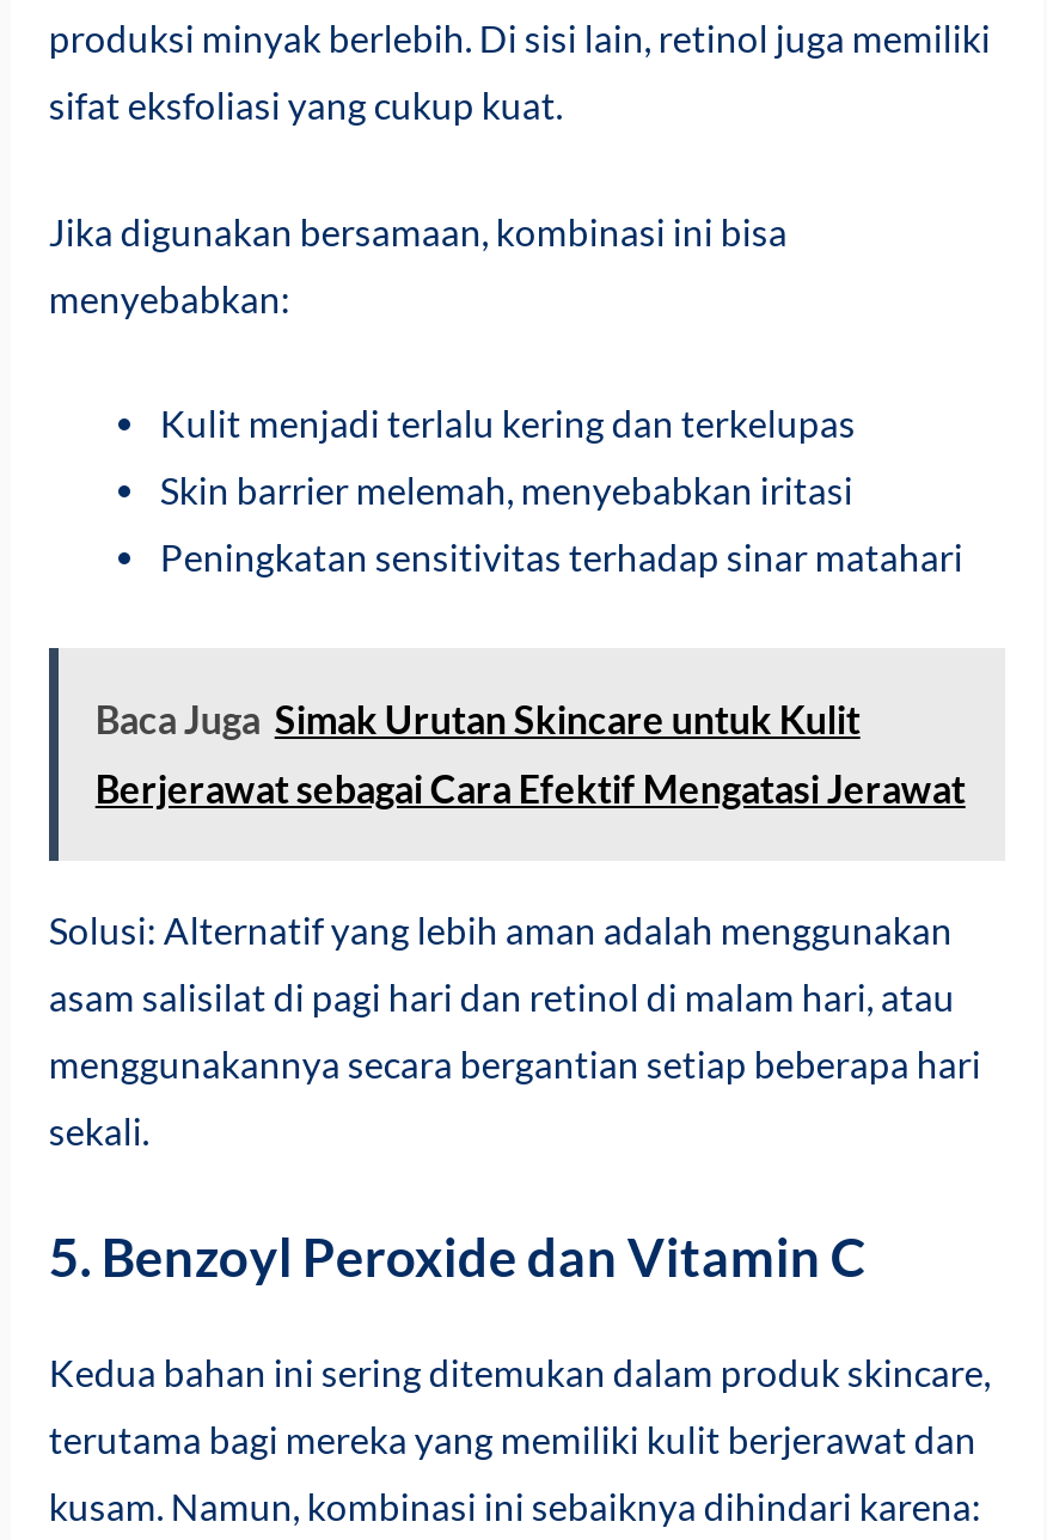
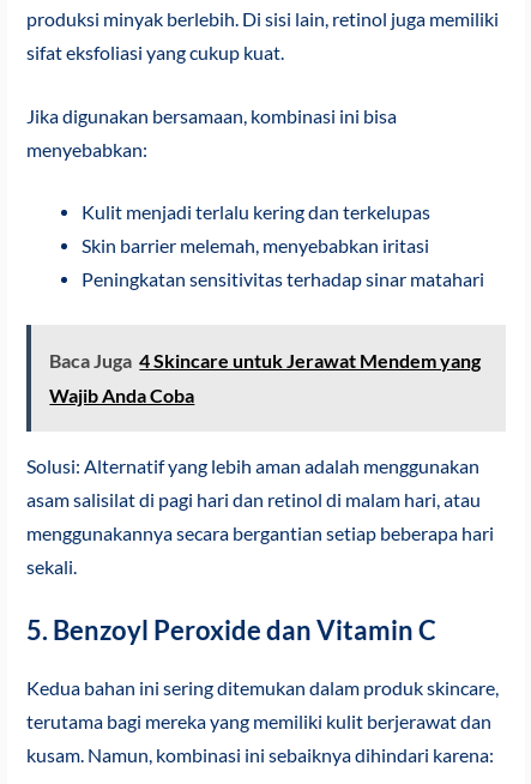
[95,696,860,742] Baca Juga Simak Urutan Skincare untuk Kulit -> [50,349,481,372] Baca Juga 4 Skincare untuk Jerawat Mendem yang
[95,765,965,811] Berjerawat sebagai Cara Efektif Mengatasi Jerawat -> [50,384,195,407] Wajib Anda Coba

